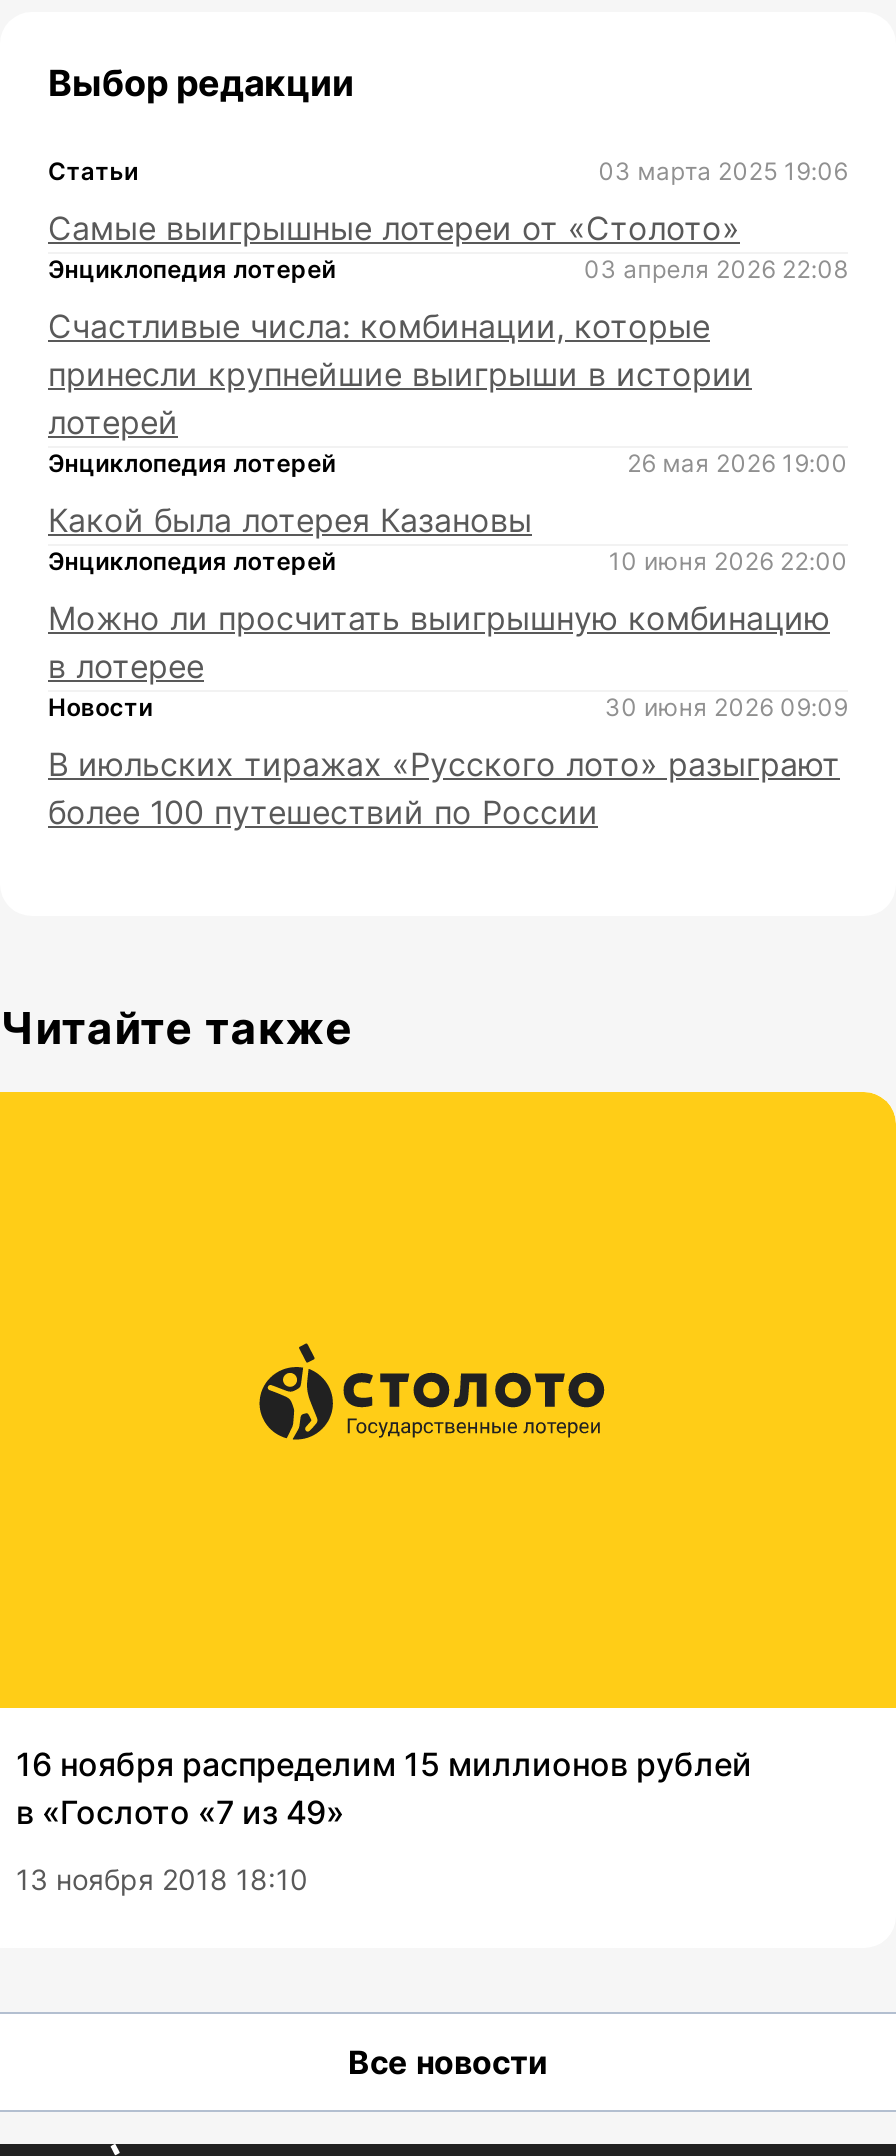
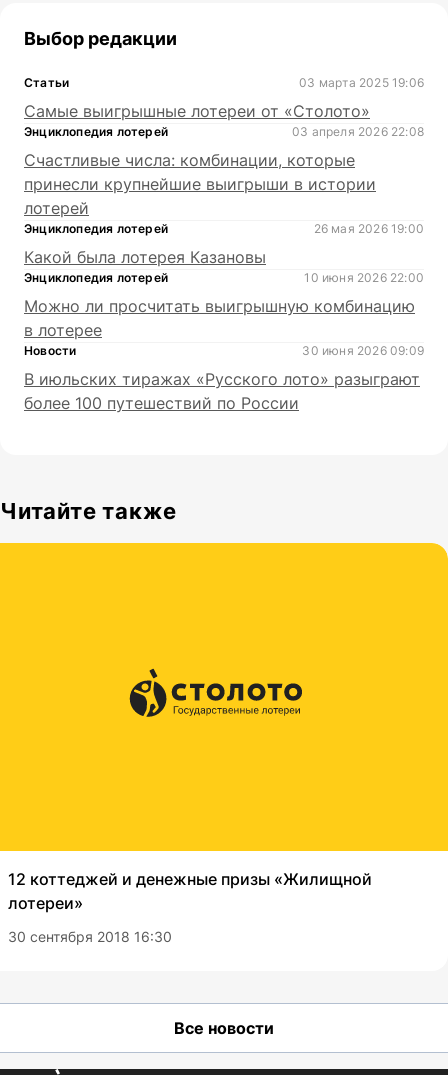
[16,1744,752,1832] 16 ноября распределим 15 миллионов рублей | в «Гослото «7 из 49» -> [8,869,372,913] 12 коттеджей и денежные призы «Жилищной | лотереи»
[16,1862,308,1896] 13 ноября 2018 18:10 -> [8,928,172,945] 30 сентября 2018 16:30

